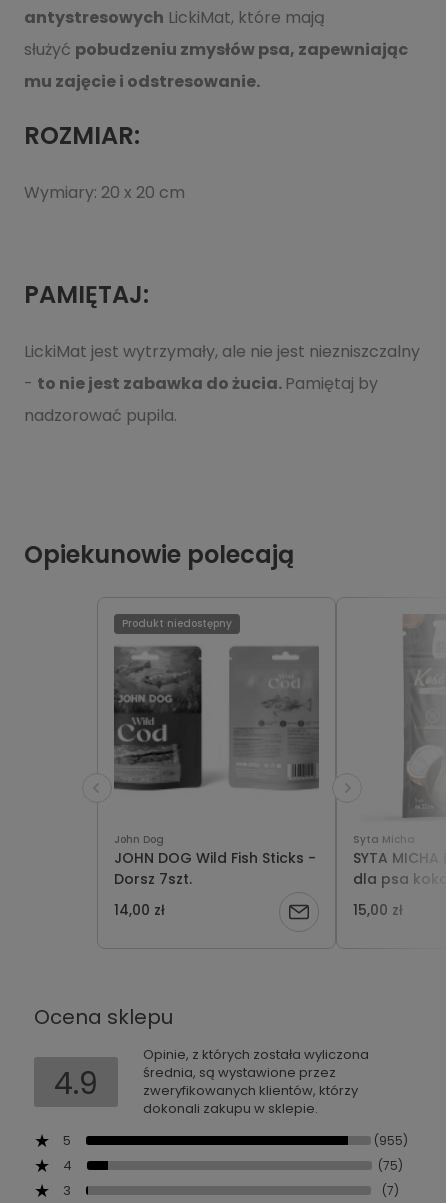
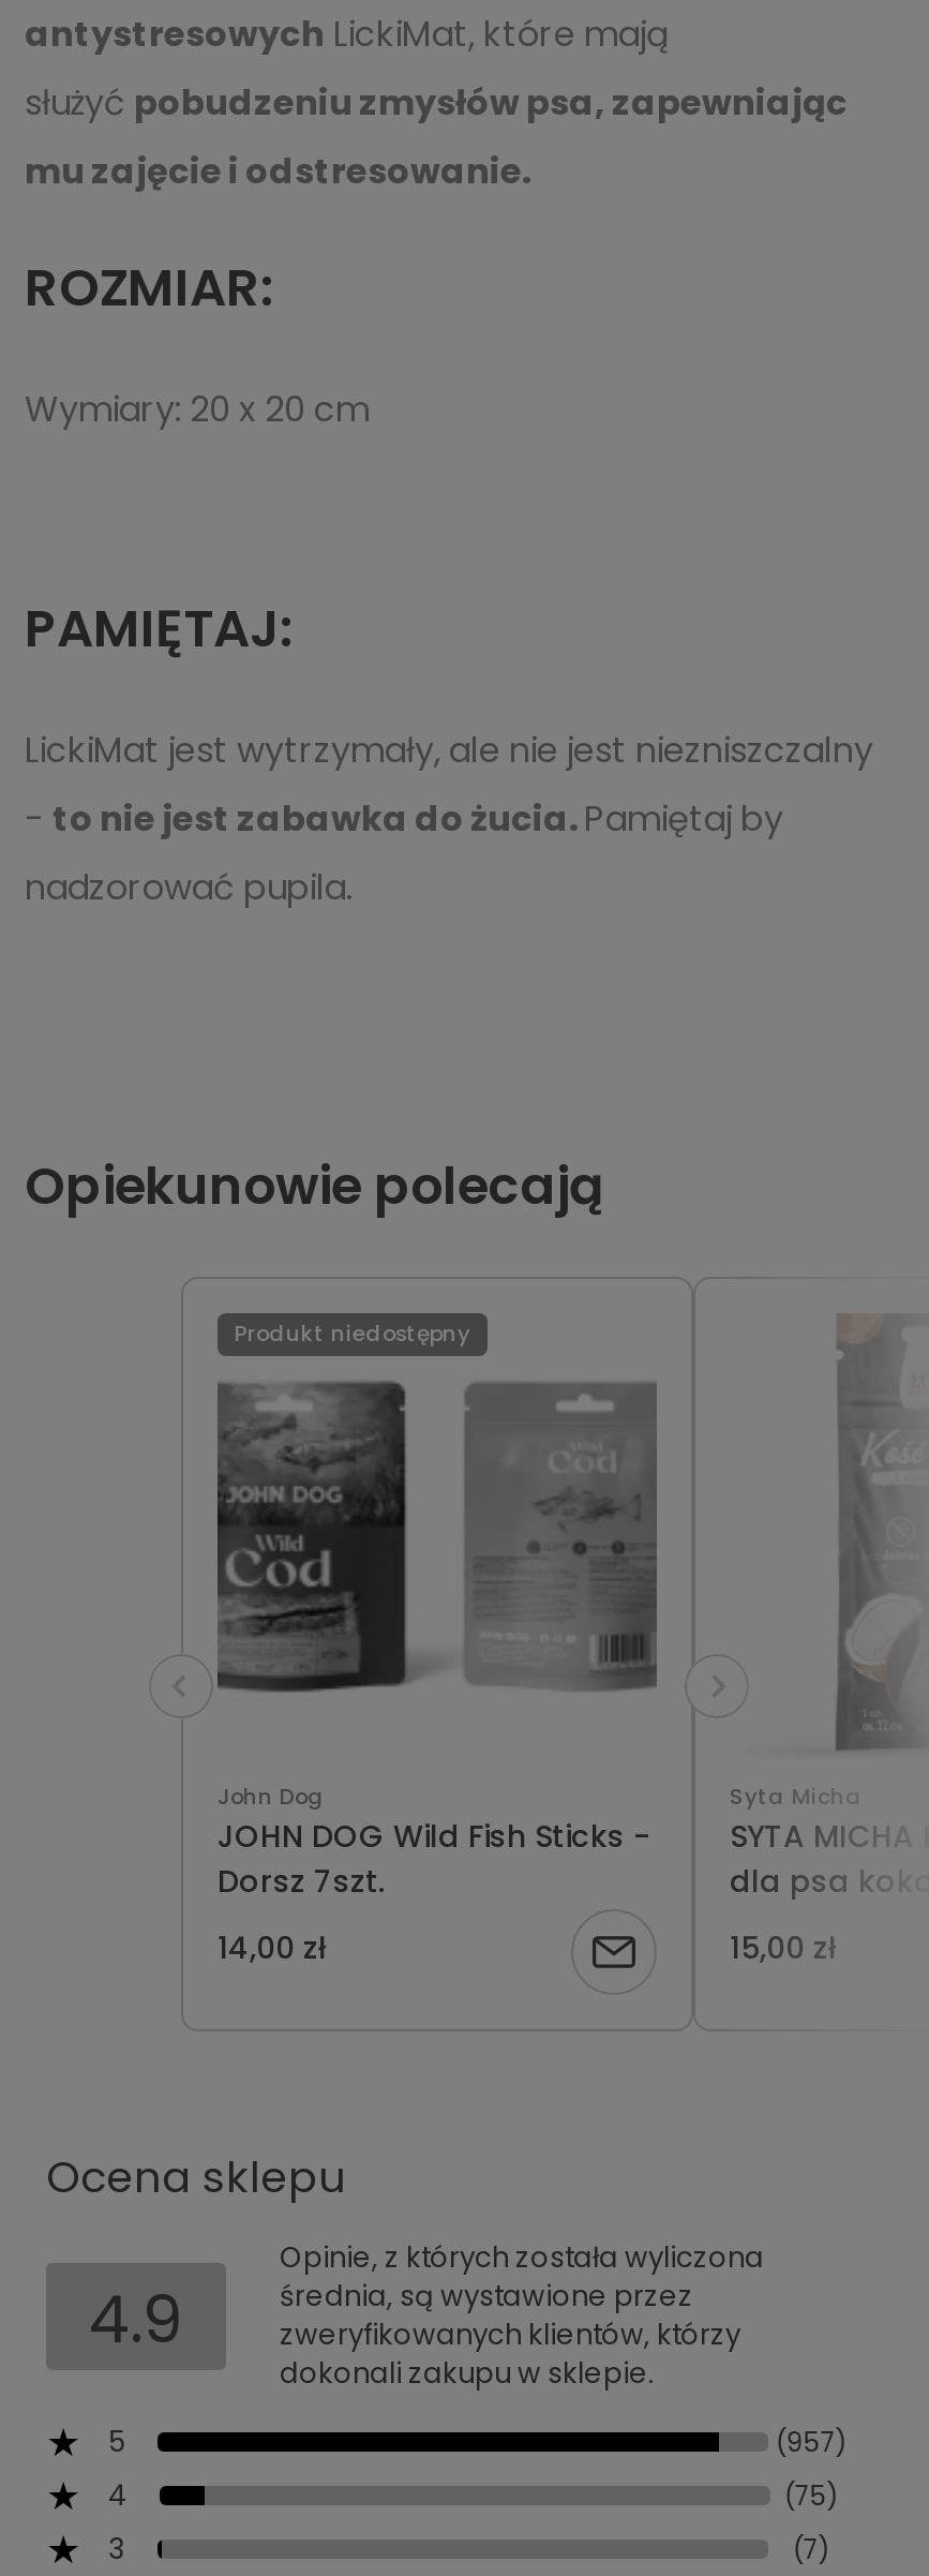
[374,1132,408,1149] (955) -> [775,2423,846,2460] (957)

